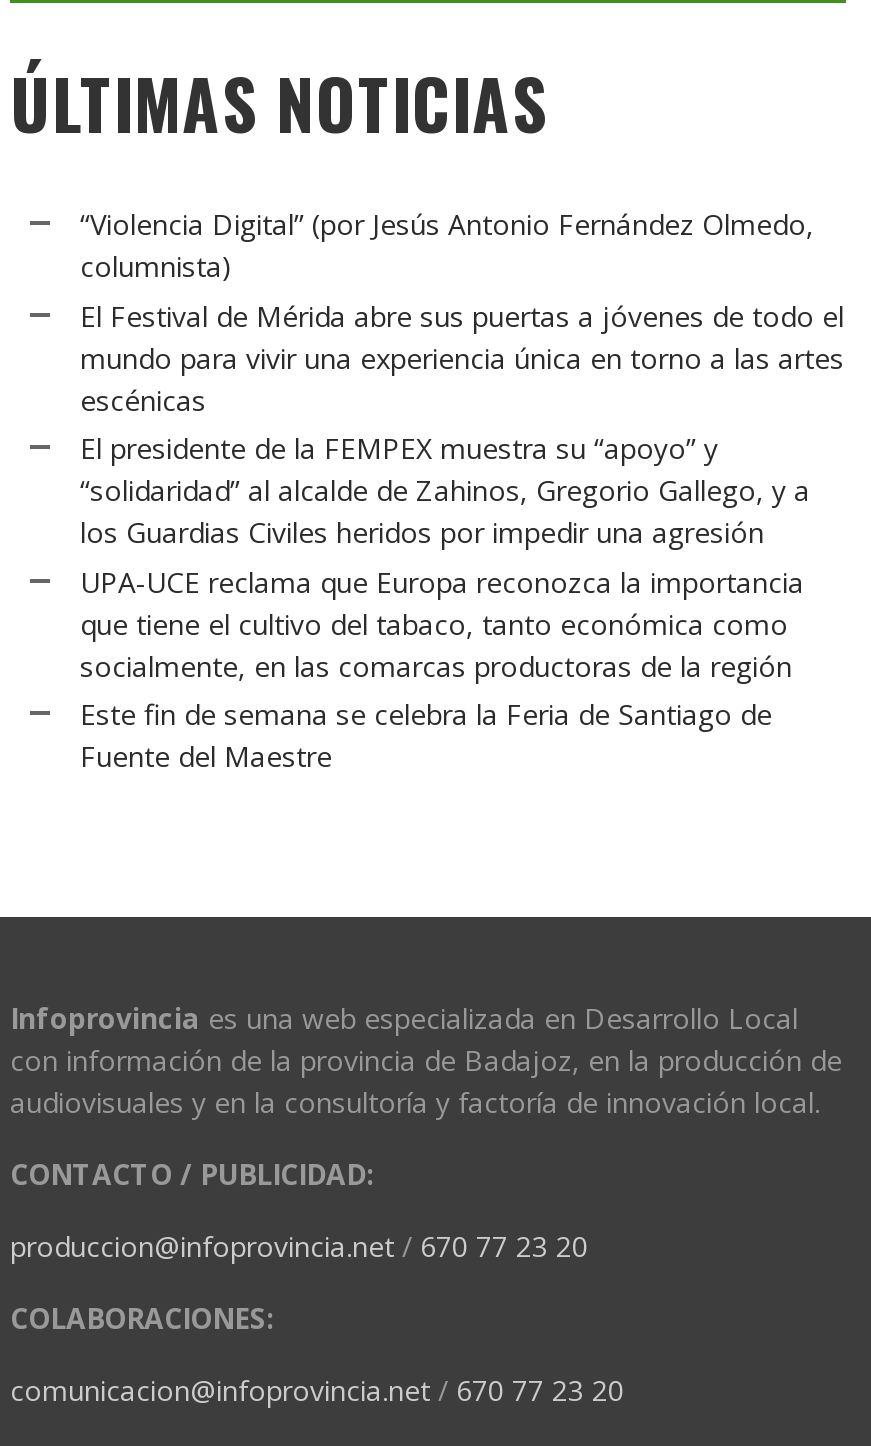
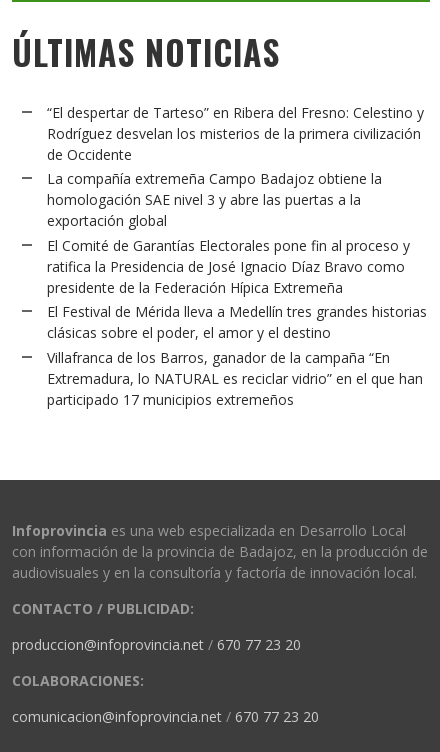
[80,205,844,775] “Violencia Digital” (por Jesús Antonio Fernández Olmedo, | columnista) | El Festival de Mérida abre sus puertas a jóvenes de todo el | mundo para vivir una experiencia única en torno a las artes | escénicas | El presidente de la FEMPEX muestra su “apoyo” y | “solidaridad” al alcalde de Zahinos, Gregorio Gallego, y a | los Guardias Civiles heridos por impedir una agresión | UPA-UCE reclama que Europa reconozca la importancia | que tiene el cultivo del tabaco, tanto económica como | socialmente, en las comarcas productoras de la región | Este fin de semana se celebra la Feria de Santiago de | Fuente del Maestre -> [47,102,427,408] “El despertar de Tarteso” en Ribera del Fresno: Celestino y | Rodríguez desvelan los misterios de la primera civilización | de Occidente | La compañía extremeña Campo Badajoz obtiene la | homologación SAE nivel 3 y abre las puertas a la | exportación global | El Comité de Garantías Electorales pone fin al proceso y | ratifica la Presidencia de José Ignacio Díaz Bravo como | presidente de la Federación Hípica Extremeña | El Festival de Mérida lleva a Medellín tres grandes historias | clásicas sobre el poder, el amor y el destino | Villafranca de los Barros, ganador de la campaña “En | Extremadura, lo NATURAL es reciclar vidrio” en el que han | participado 17 municipios extremeños

